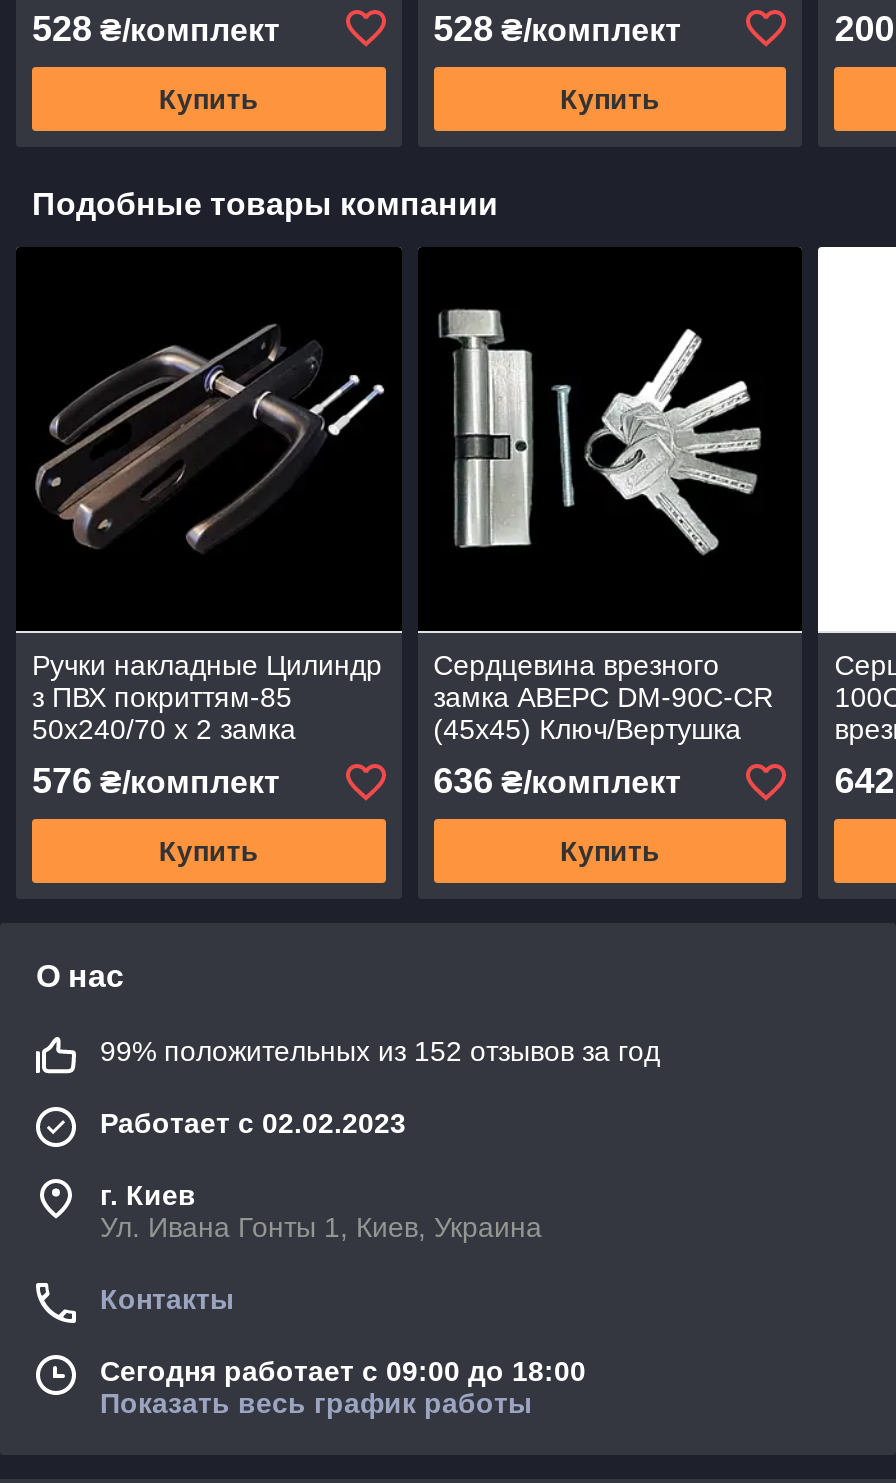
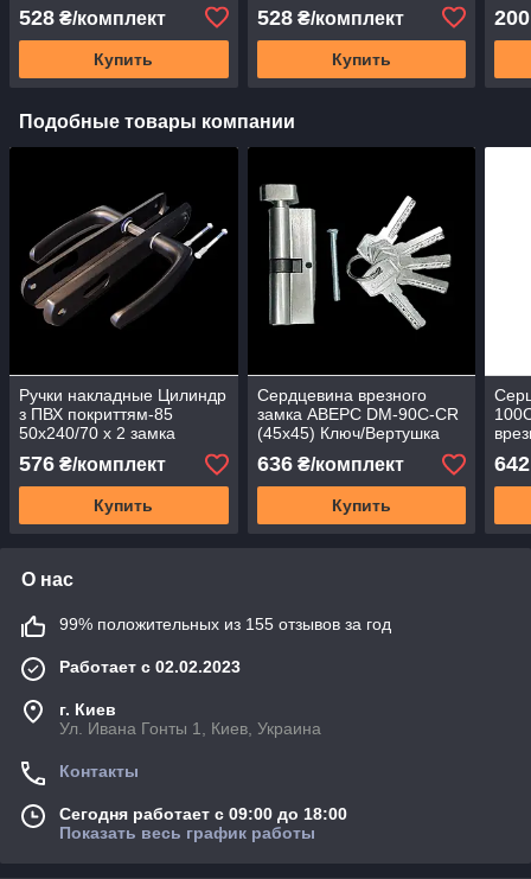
[100,1036,660,1068] 99% положительных из 152 отзывов за год -> [59,615,391,634] 99% положительных из 155 отзывов за год

